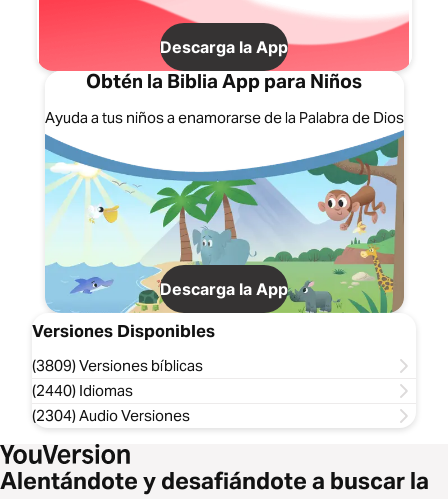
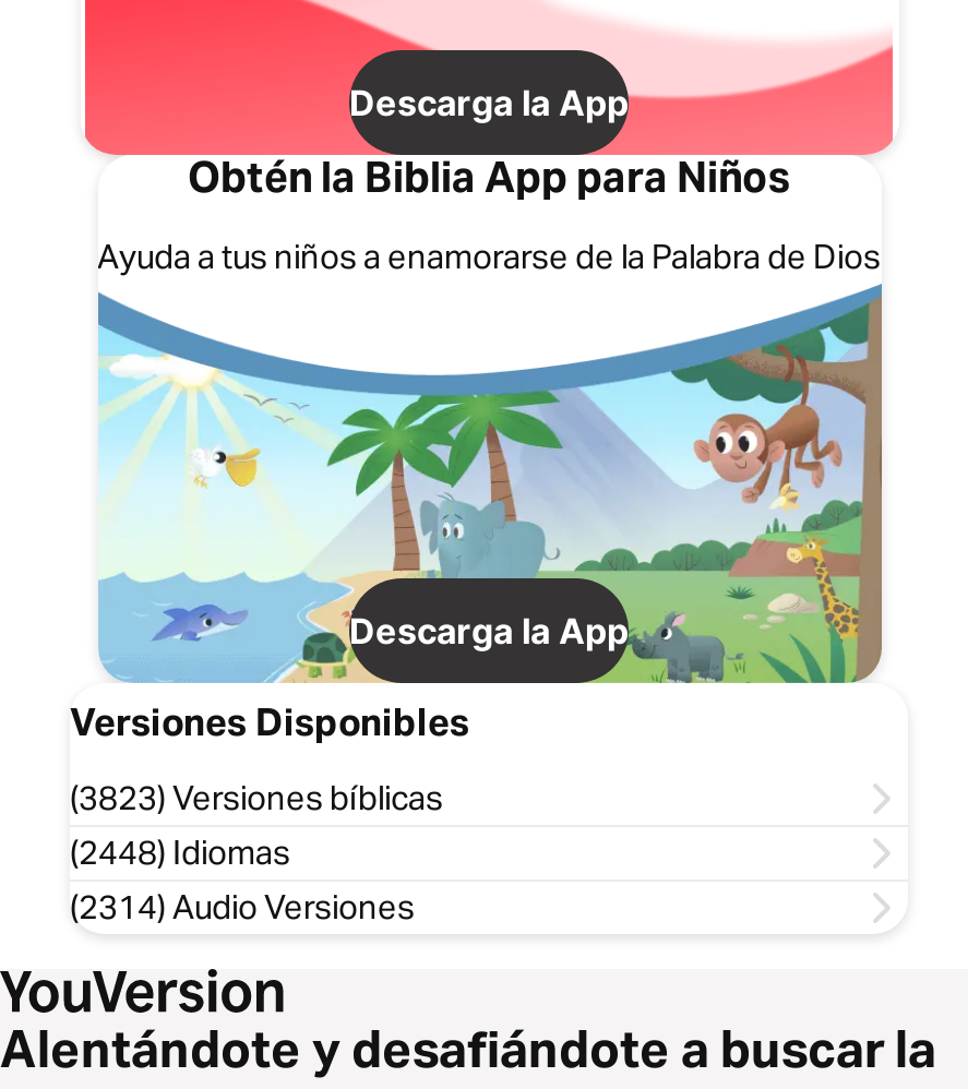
[32,356,203,375] (3809) Versiones bíblicas -> [70,777,443,818] (3823) Versiones bíblicas
[32,381,133,400] (2440) Idiomas -> [70,831,290,873] (2448) Idiomas
[32,406,190,425] (2304) Audio Versiones -> [70,886,415,928] (2314) Audio Versiones

